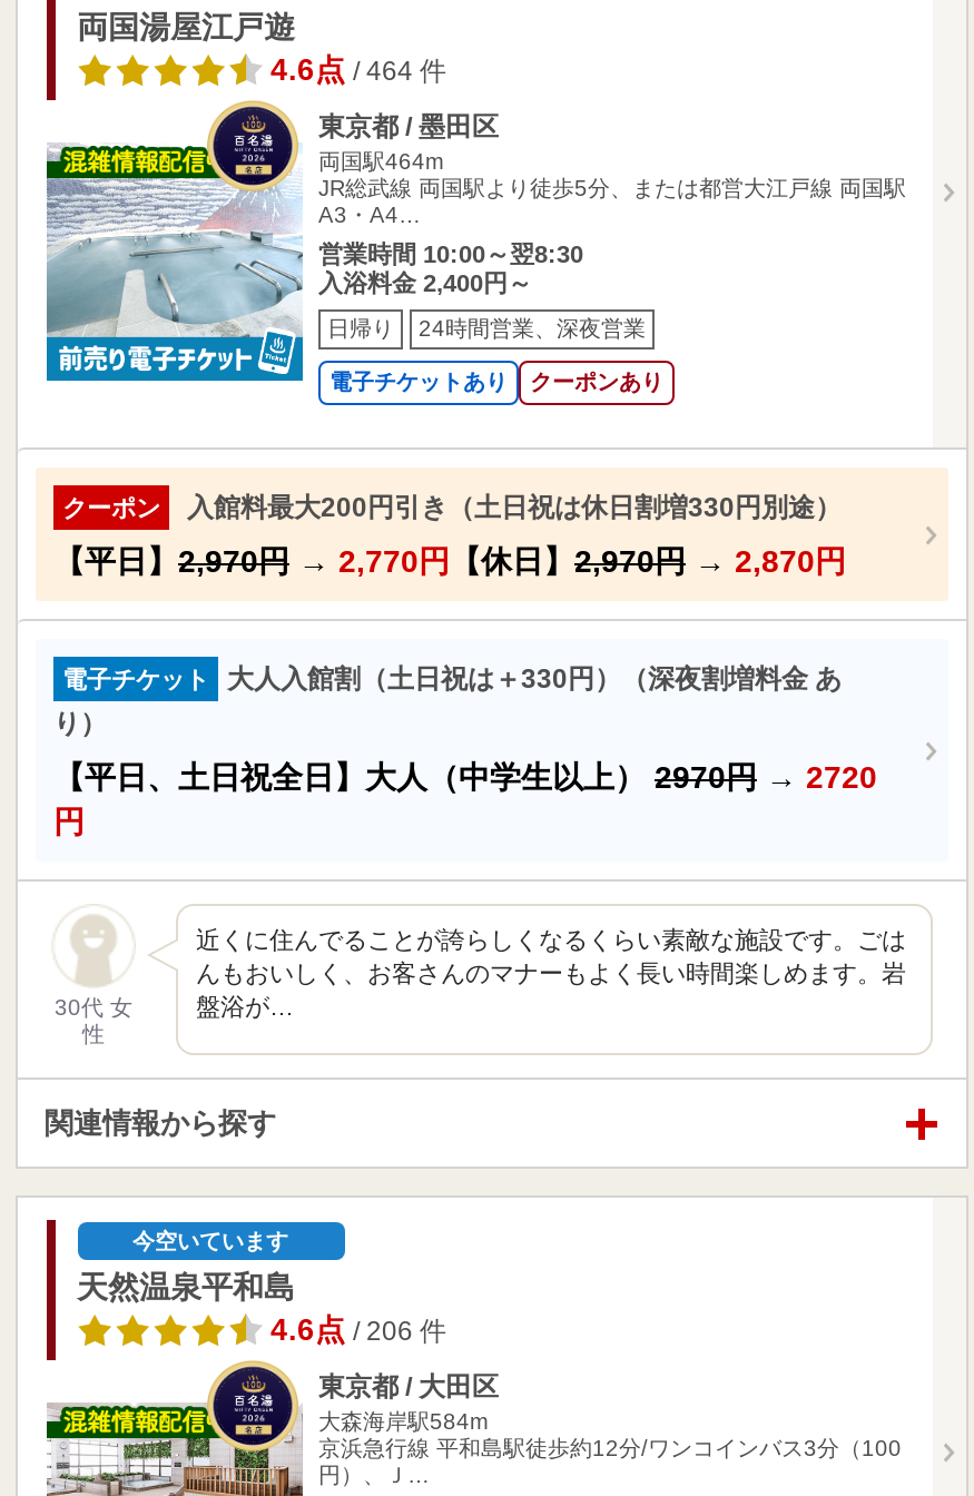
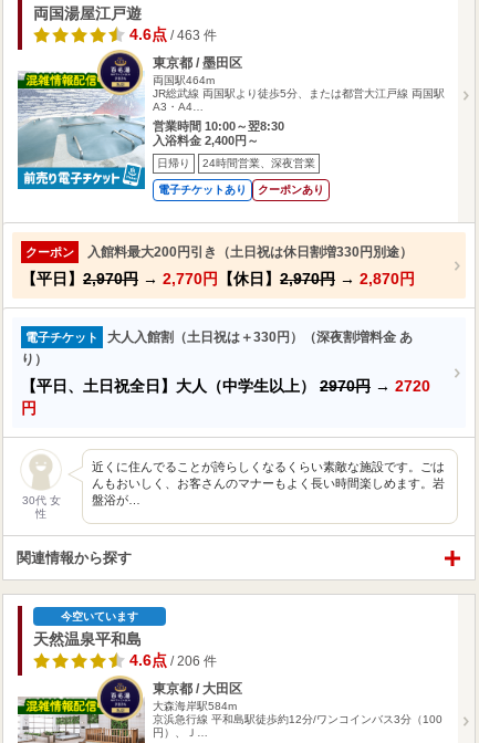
[270,53,446,87] 4.6点/ 464 件 -> [129,27,216,43] 4.6点/ 463 件

